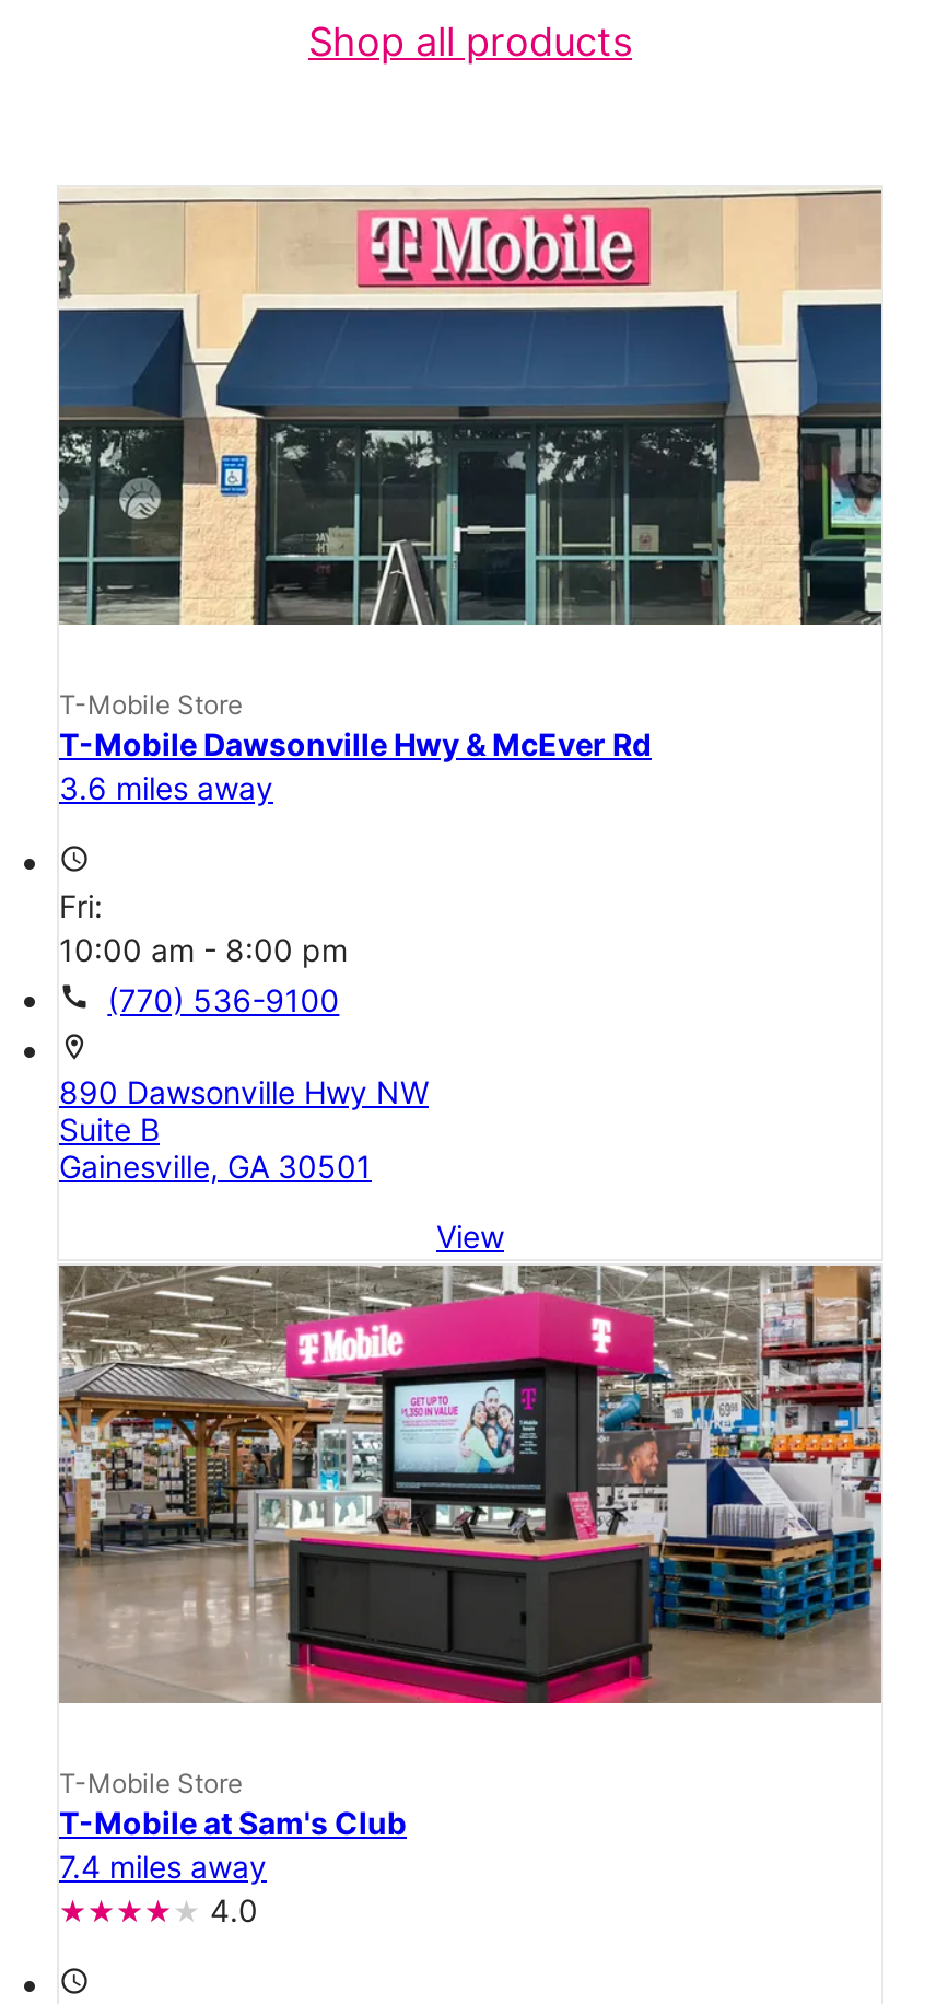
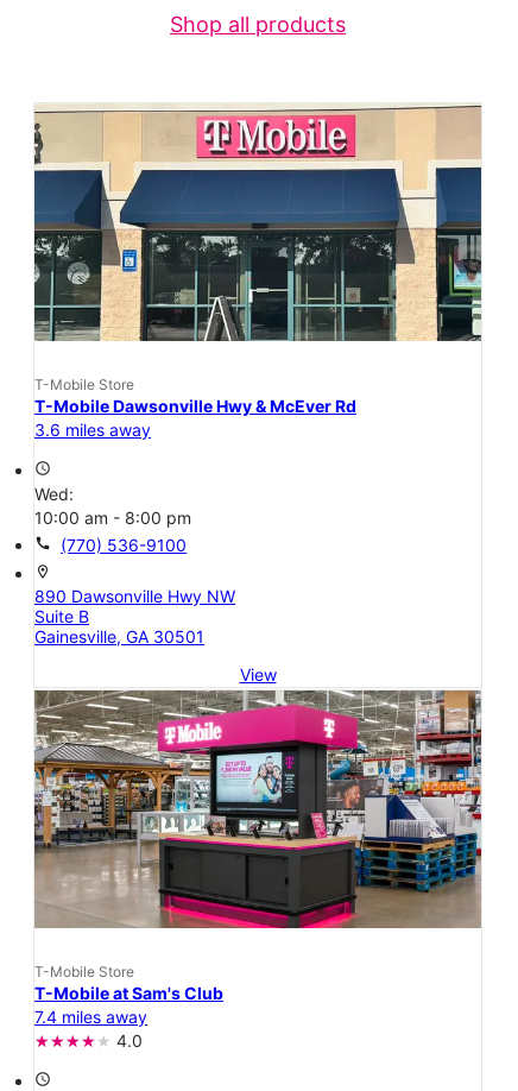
[59,886,112,923] Fri: -> [34,484,78,504] Wed:

